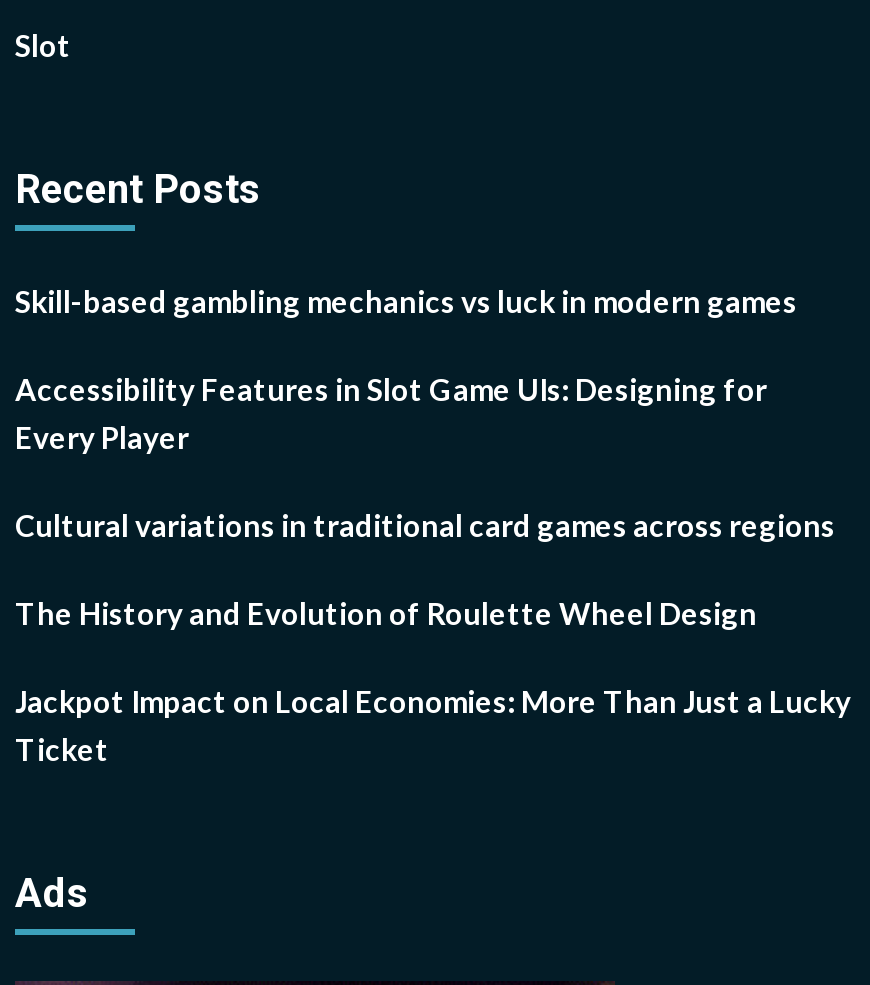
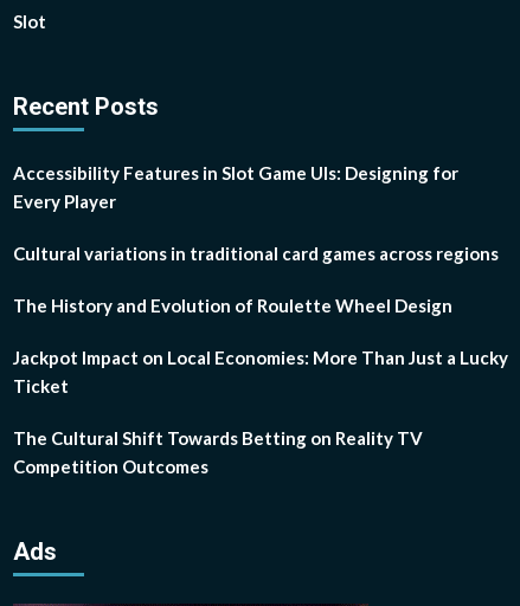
[15,283,797,319] Skill-based gambling mechanics vs luck in modern games -> none
moved [15,371,851,767] -> [13,162,508,397]: Accessibility Features in Slot Game UIs: Designing for | Every Player | Cultural variations in traditional card games across regions | The History and Evolution of Roulette Wheel Design | Jackpot Impact on Local Economies: More Than Just a Lucky | Ticket
none -> [13,427,423,477] The Cultural Shift Towards Betting on Reality TV | Competition Outcomes

